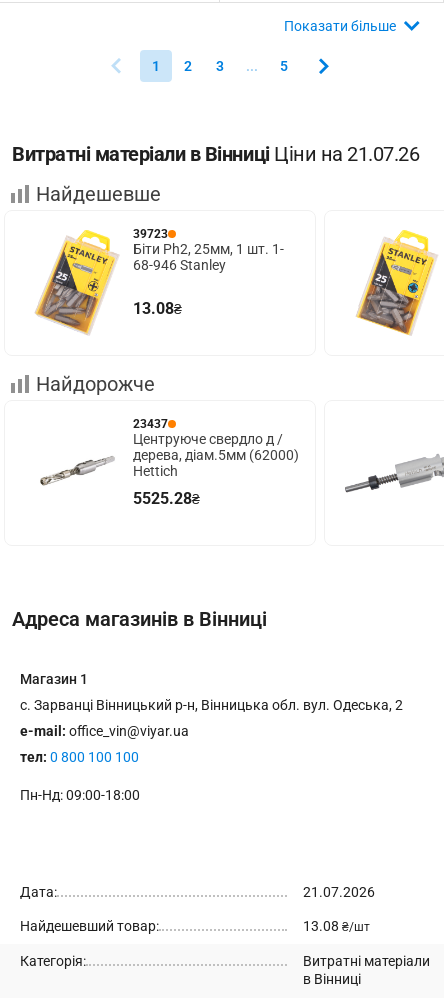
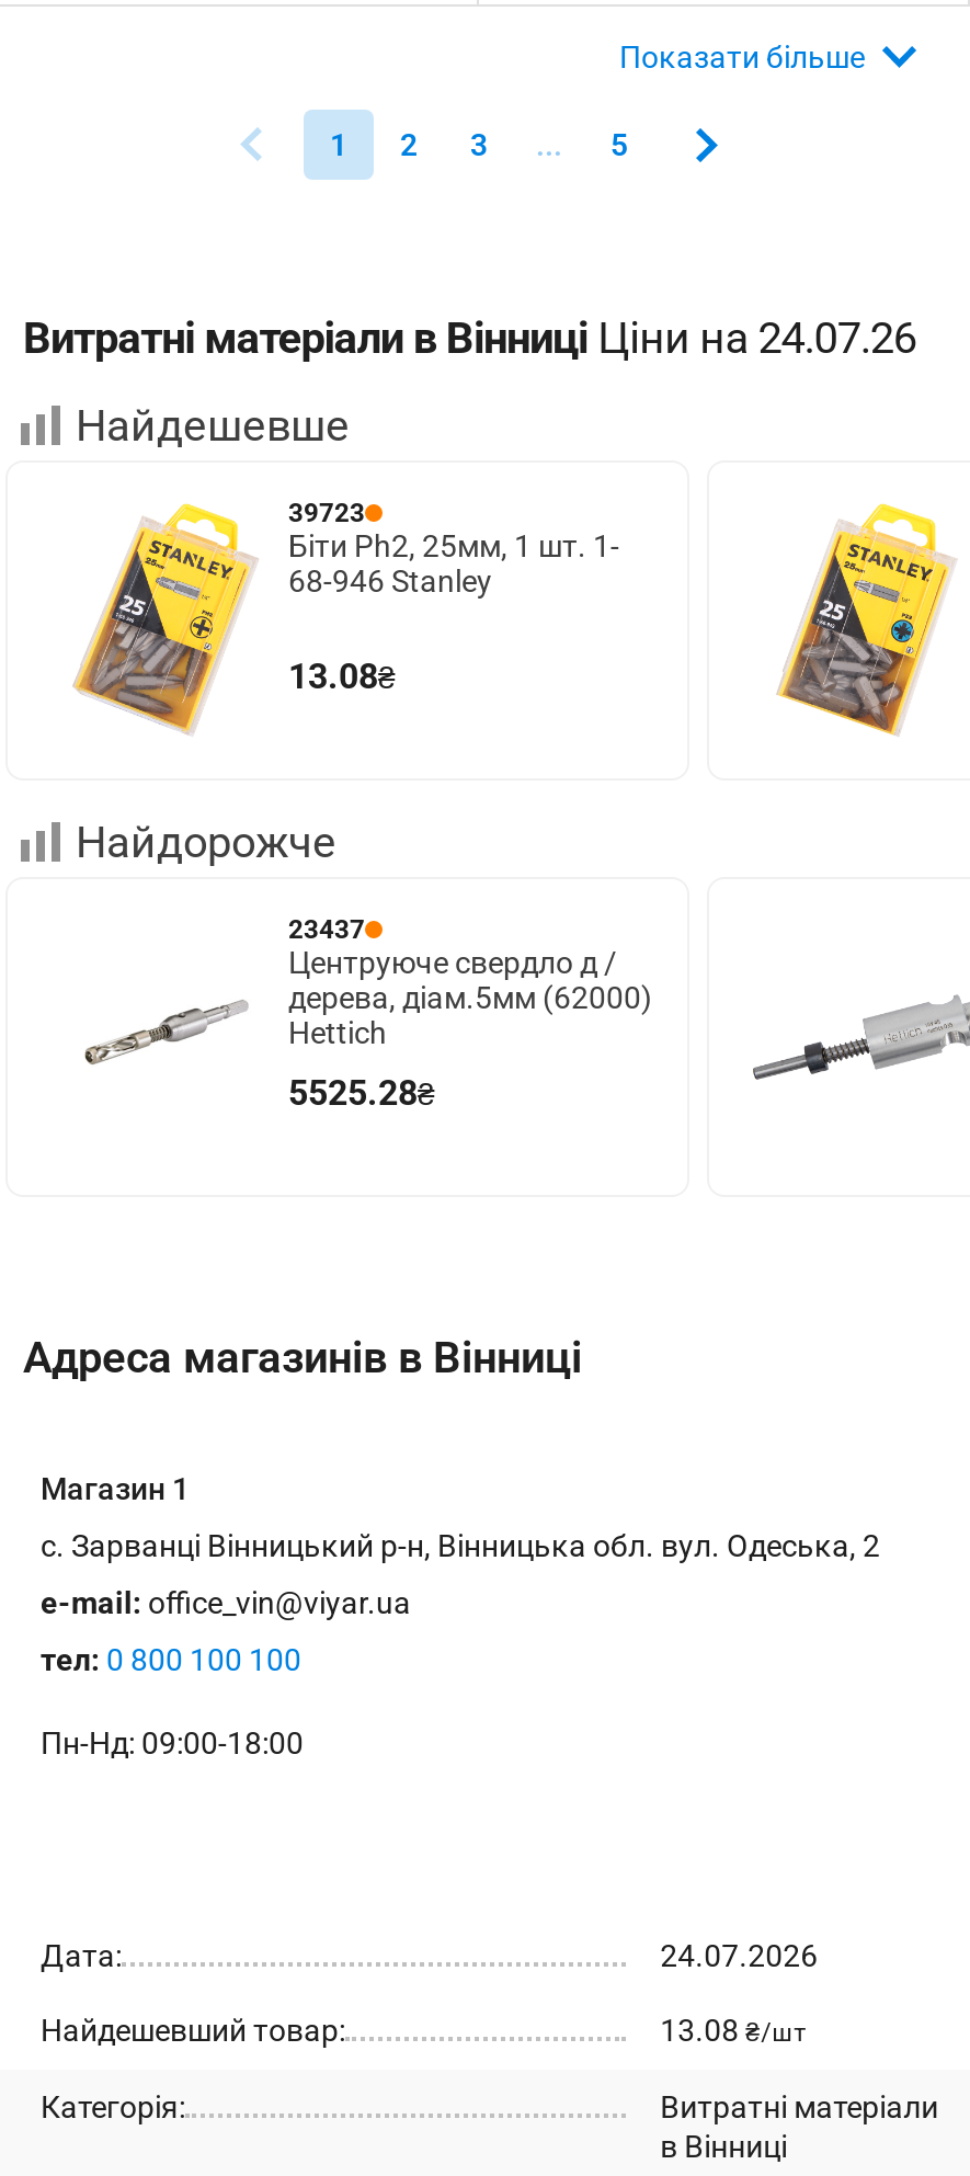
[12,142,419,166] Витратні матеріали в Вінниці Ціни на 21.07.26 -> [23,311,916,364] Витратні матеріали в Вінниці Ціни на 24.07.26
[303,884,375,900] 21.07.2026 -> [660,1938,818,1973] 24.07.2026

